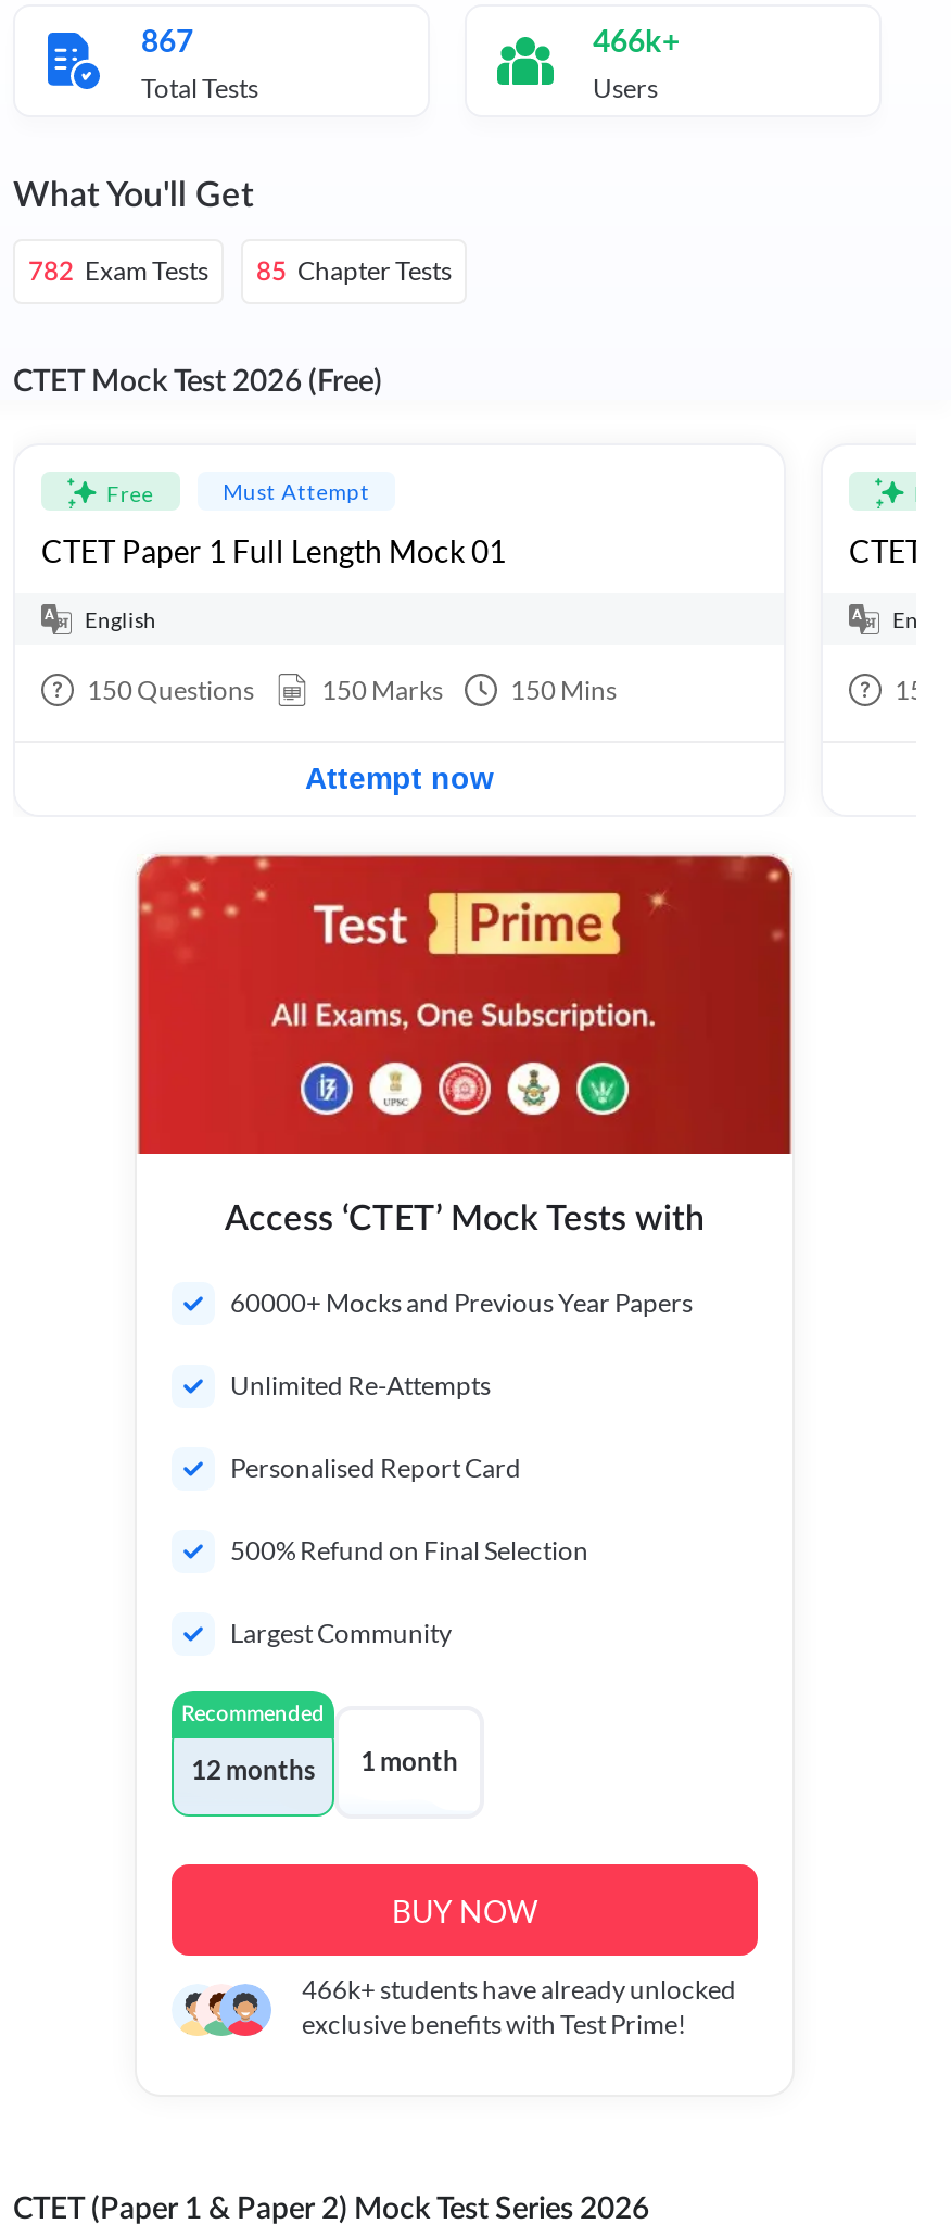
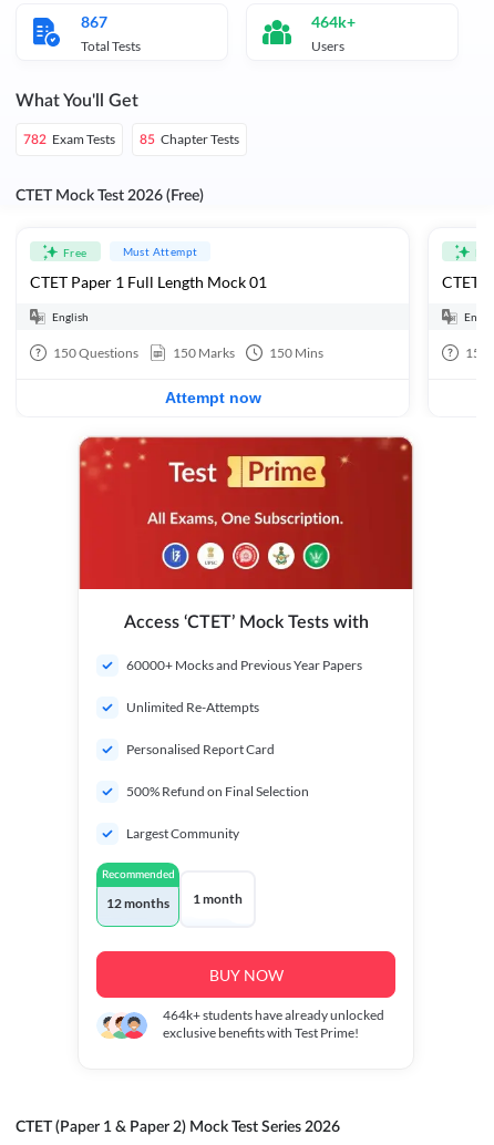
[593,22,680,59] 466k+ -> [311,12,356,31] 464k+
[302,1973,736,2006] 466k+ students have already unlocked -> [163,1007,384,1023] 464k+ students have already unlocked

